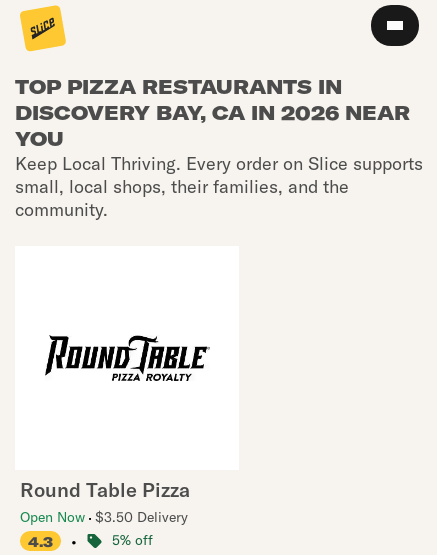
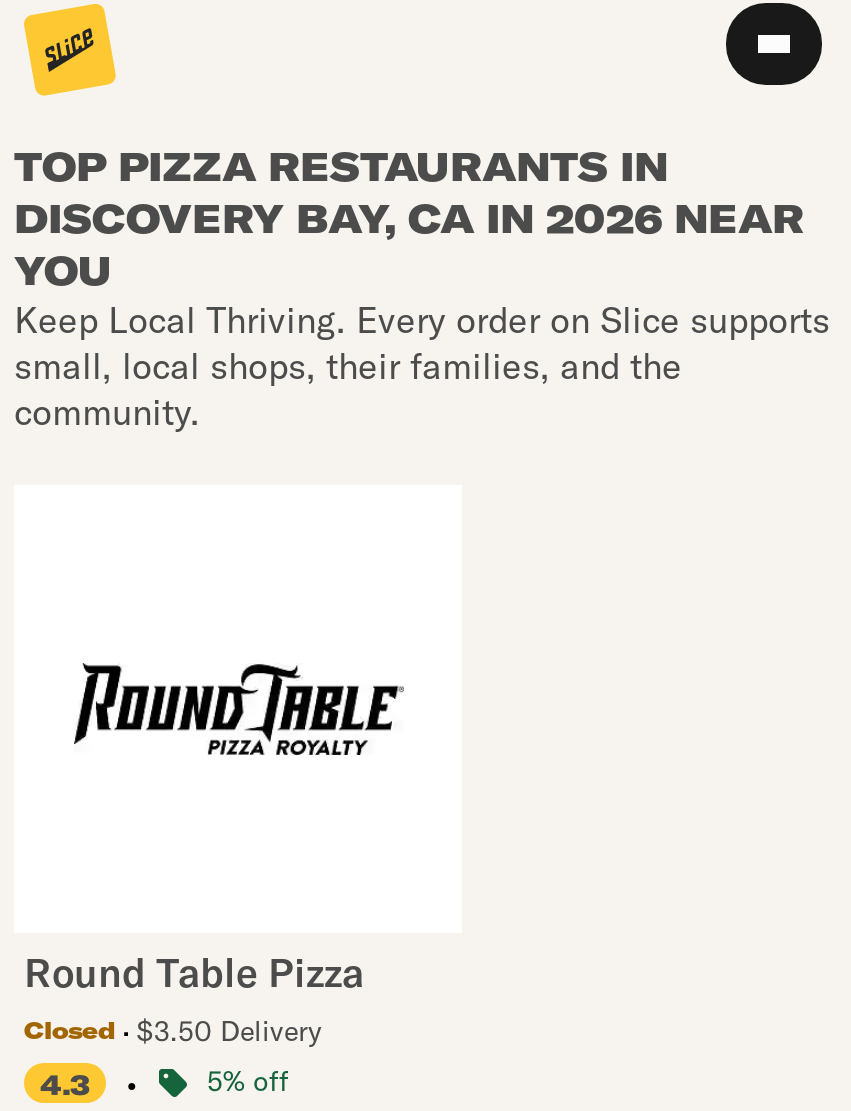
[20,508,188,526] Open Now $3.50 Delivery -> [24,1013,322,1049] Closed | $3.50 Delivery

